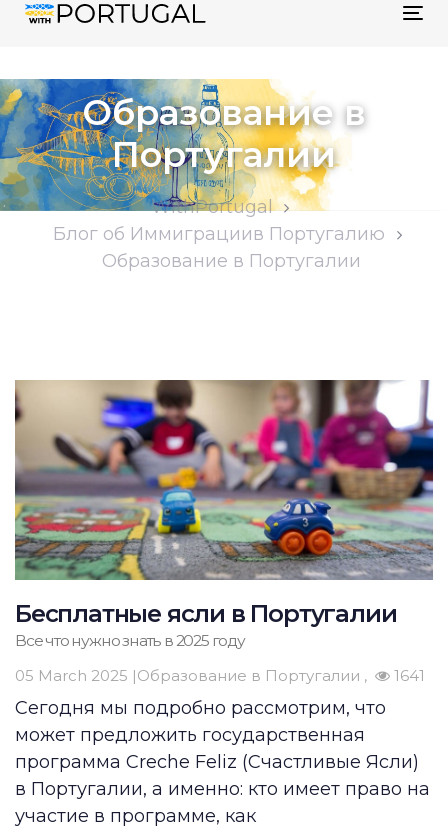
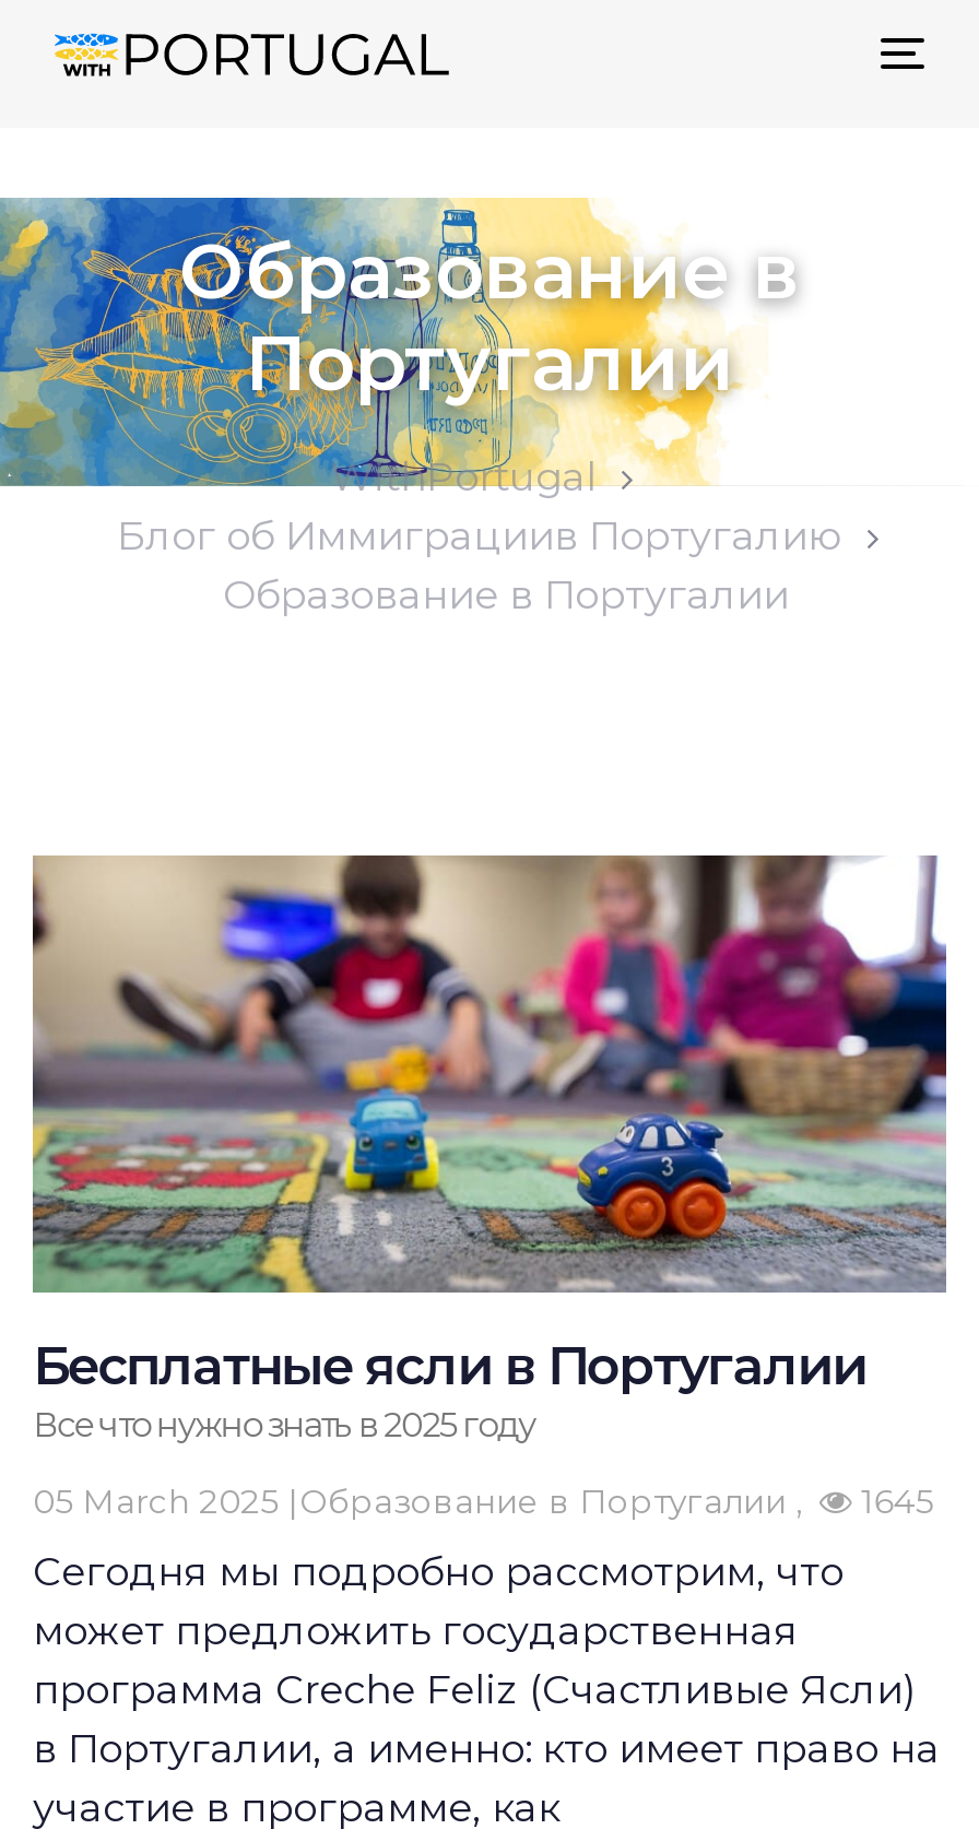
[390,665,425,684] 1641 -> [852,1479,935,1521] 1645

